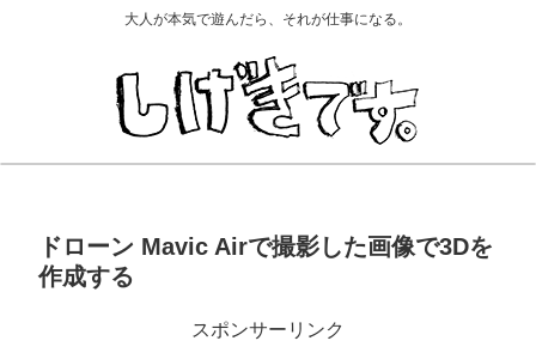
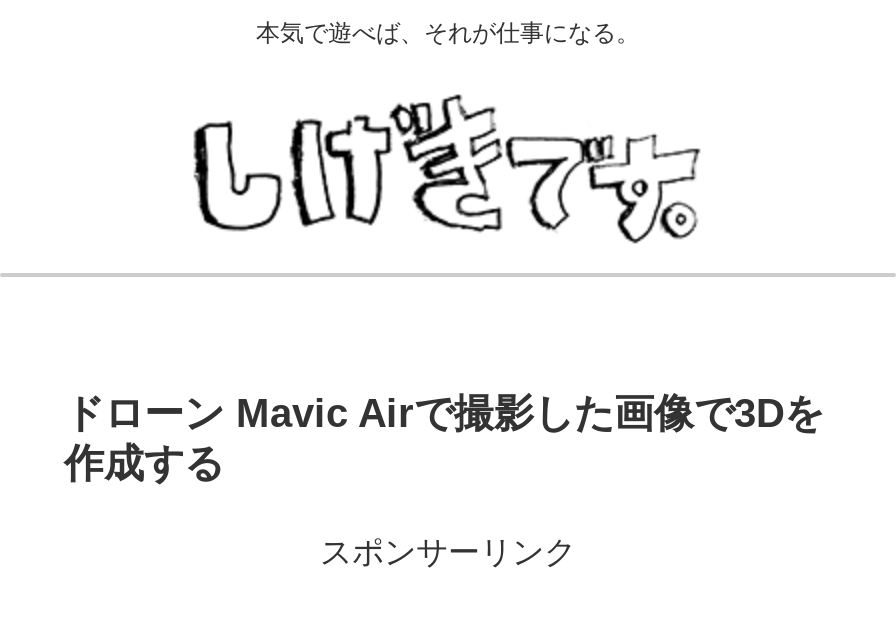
[124,11,412,28] 大人が本気で遊んだら、それが仕事になる。 -> [256,19,640,47] 本気で遊べば、それが仕事になる。

